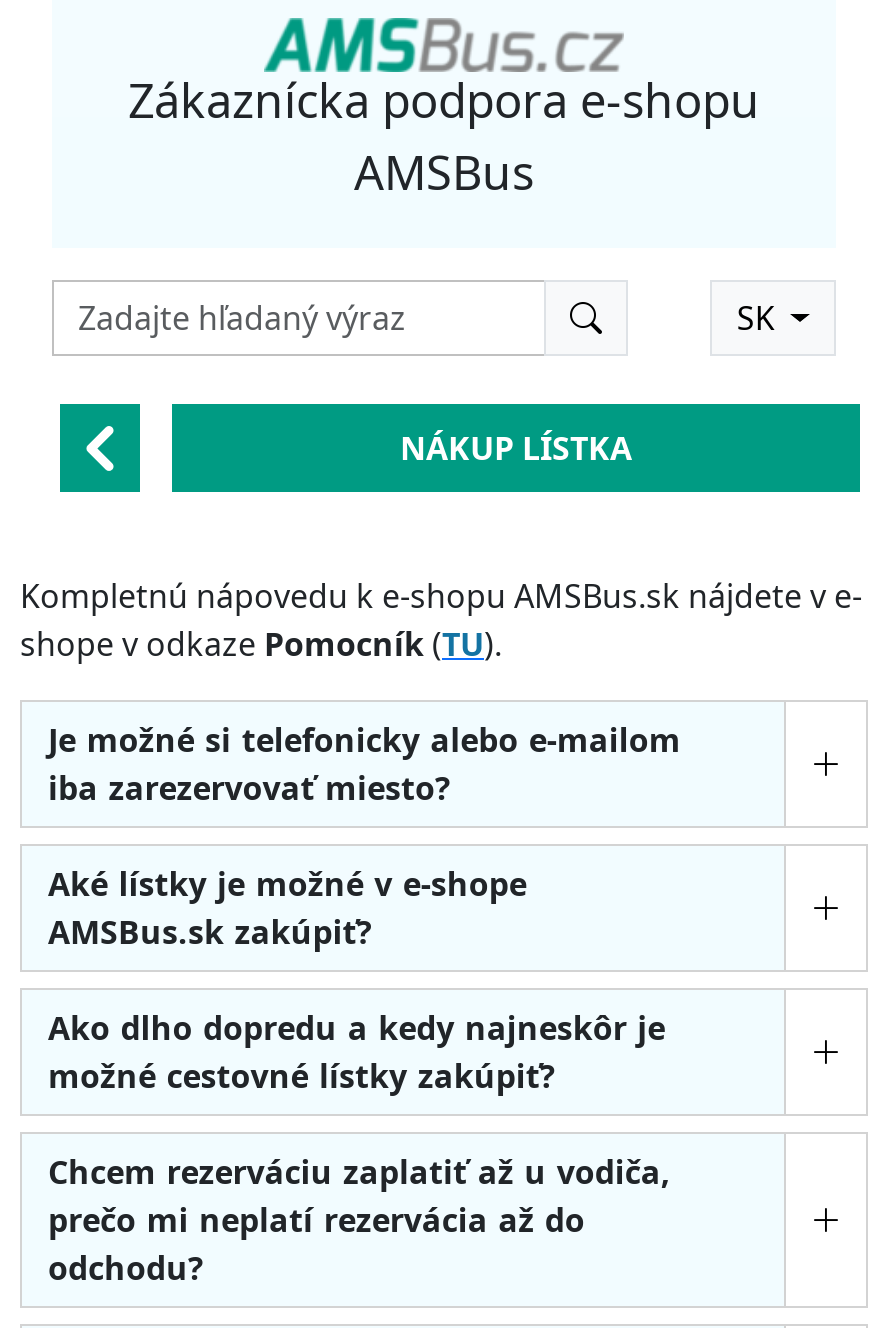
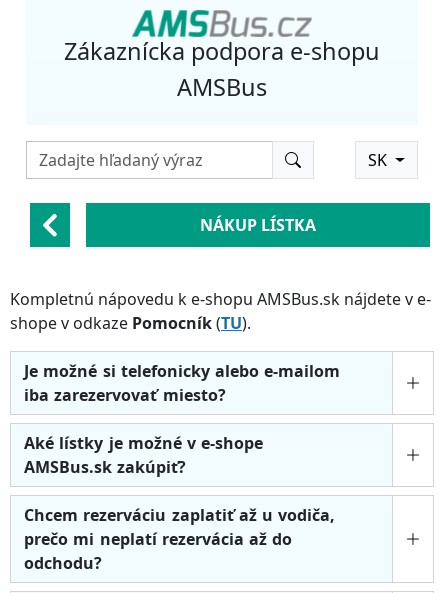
[48,1007,665,1099] Ako dlho dopredu a kedy najneskôr je | možné cestovné lístky zakúpiť? -> none

